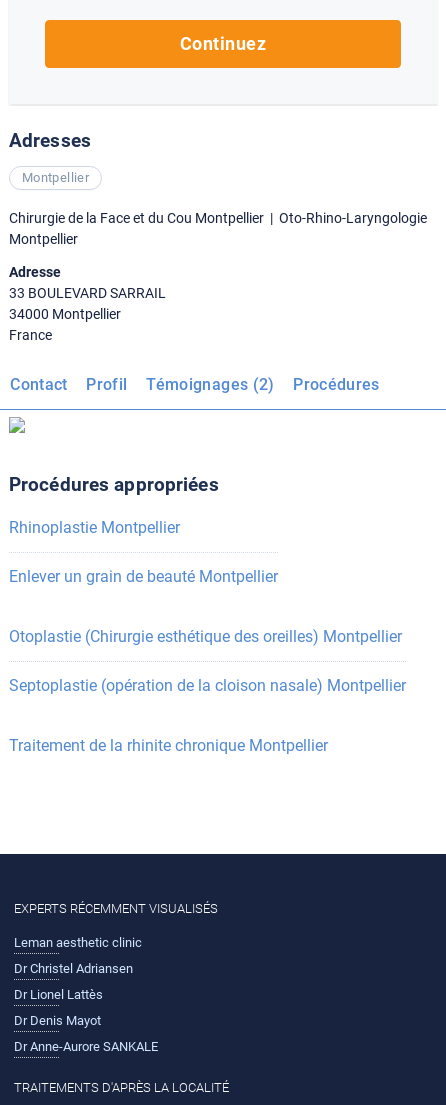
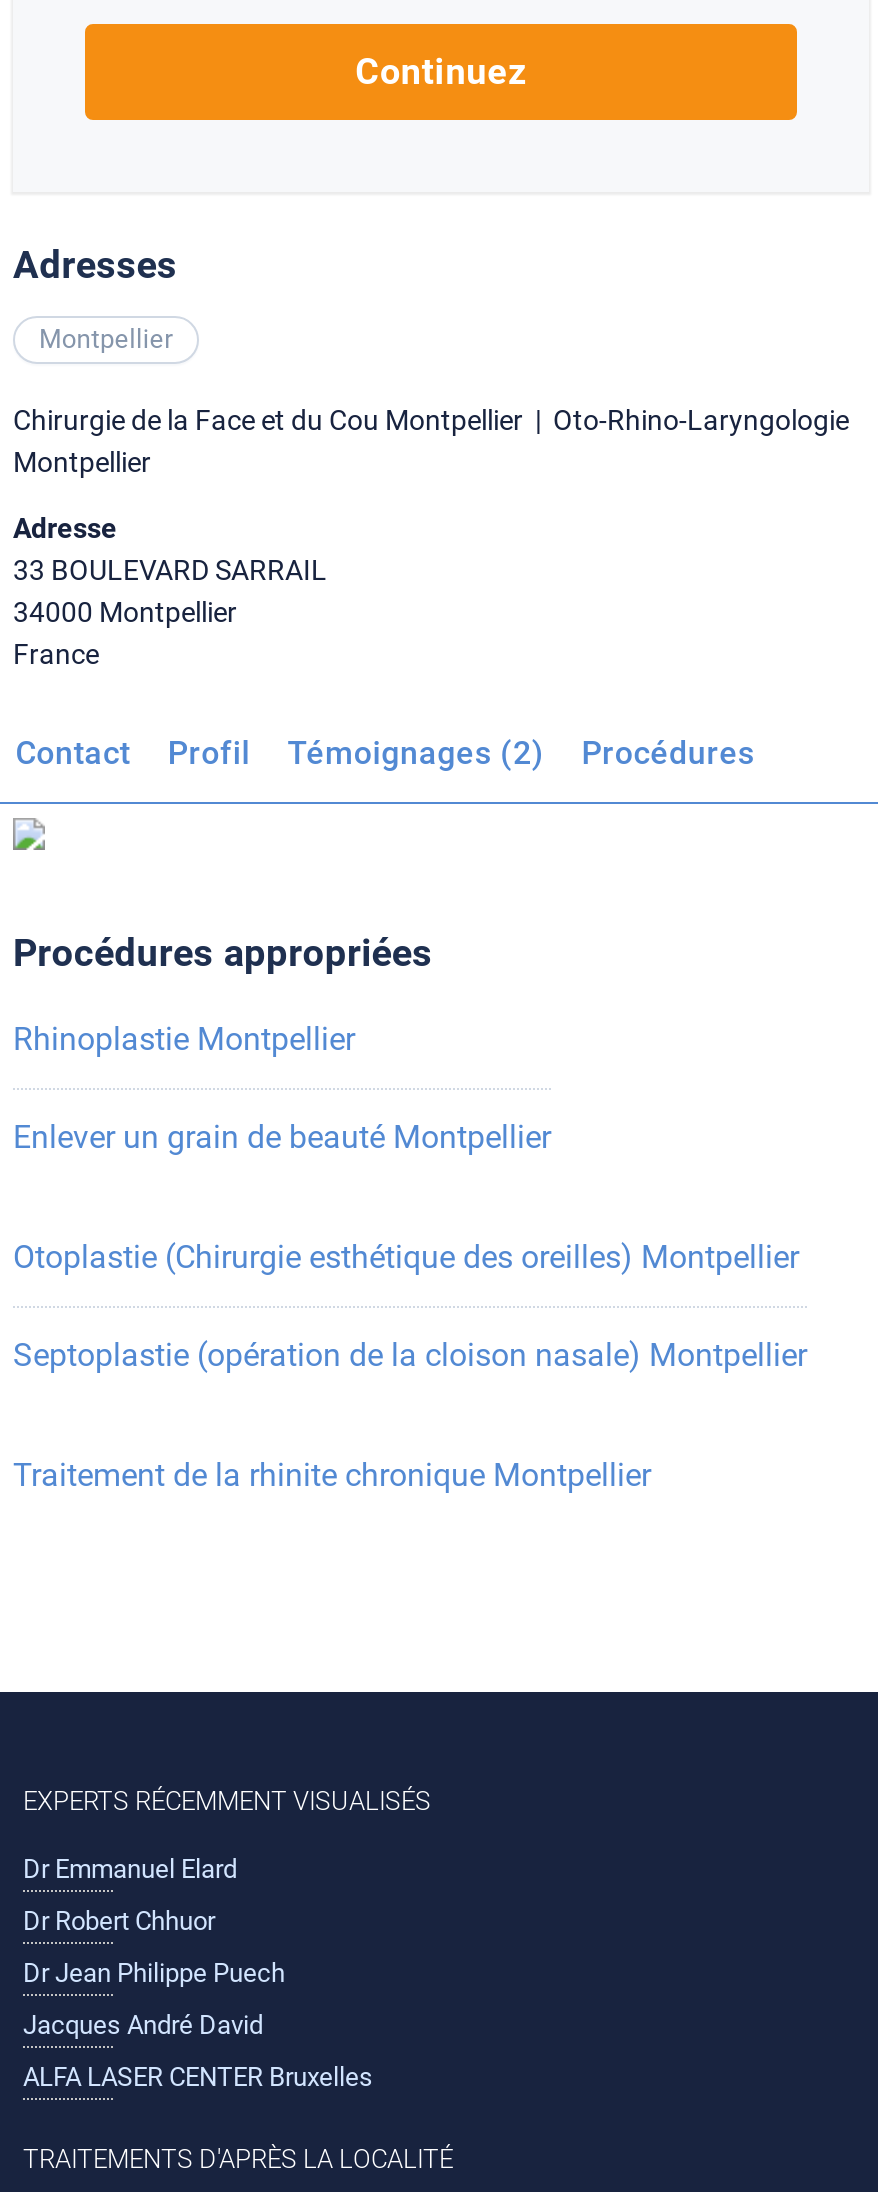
[14,935,142,950] Leman aesthetic clinic -> [23,1854,237,1884] Dr Emmanuel Elard
[14,961,133,976] Dr Christel Adriansen -> [23,1906,215,1936] Dr Robert Chhuor
[14,987,103,1002] Dr Lionel Lattès -> [23,1958,285,1988] Dr Jean Philippe Puech
[14,1013,101,1028] Dr Denis Mayot -> [23,2010,263,2040] Jacques André David
[14,1039,158,1054] Dr Anne-Aurore SANKALE -> [23,2062,373,2092] ALFA LASER CENTER Bruxelles

